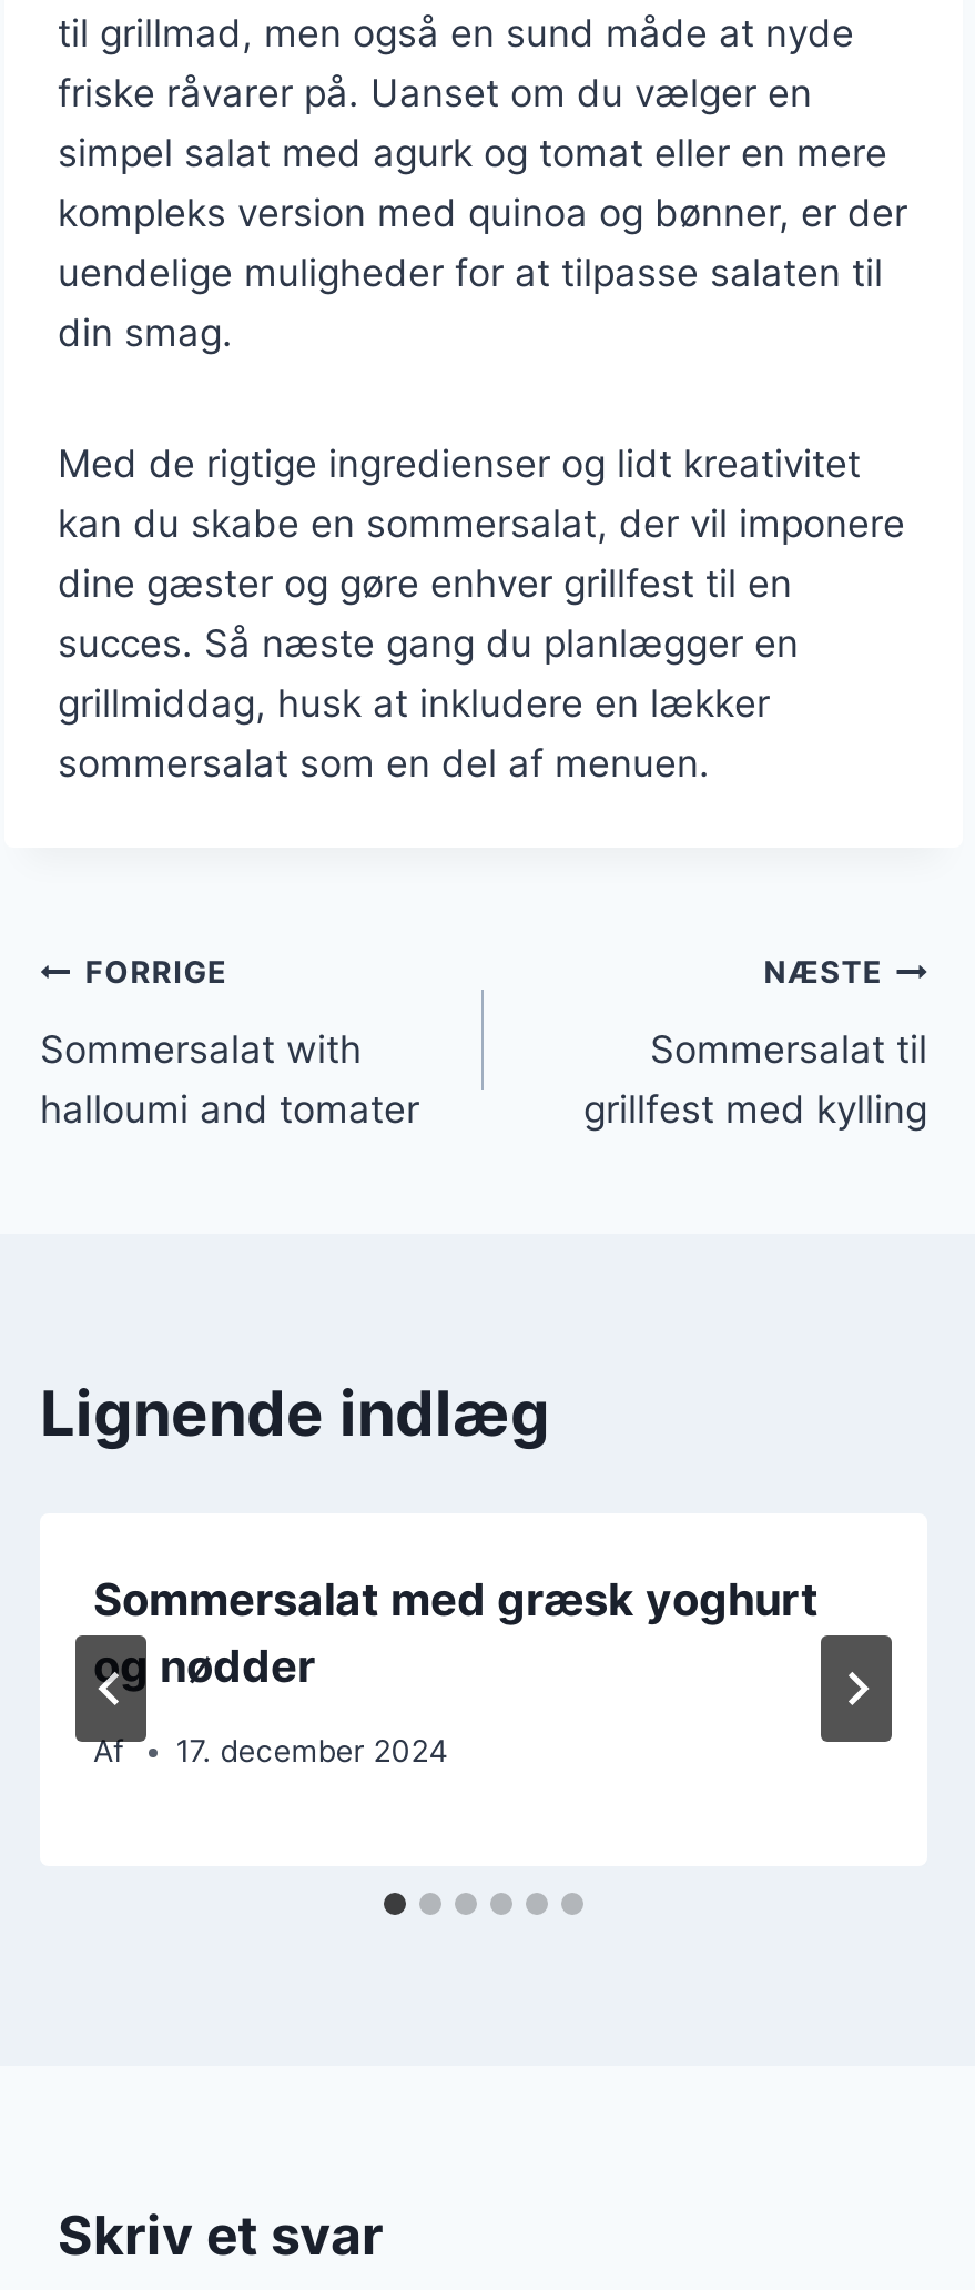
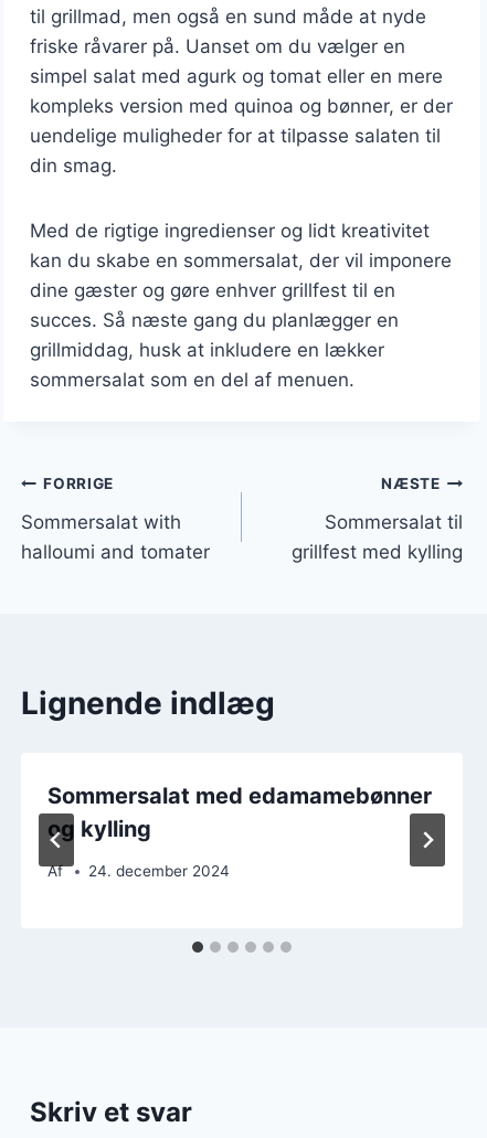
[93,1572,819,1692] Sommersalat med græsk yoghurt | og nødder -> [47,782,432,842] Sommersalat med edamamebønner | og kylling
[176,1733,449,1769] 17. december 2024 -> [89,862,230,880] 24. december 2024

